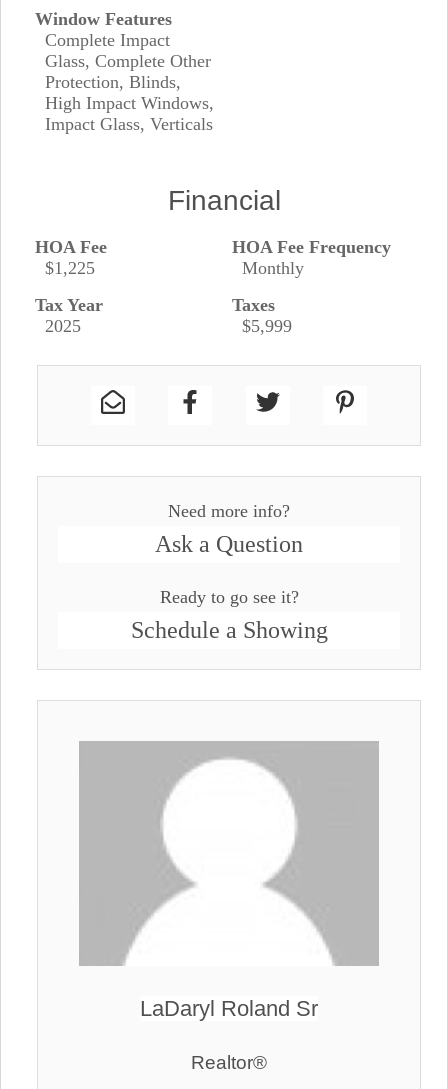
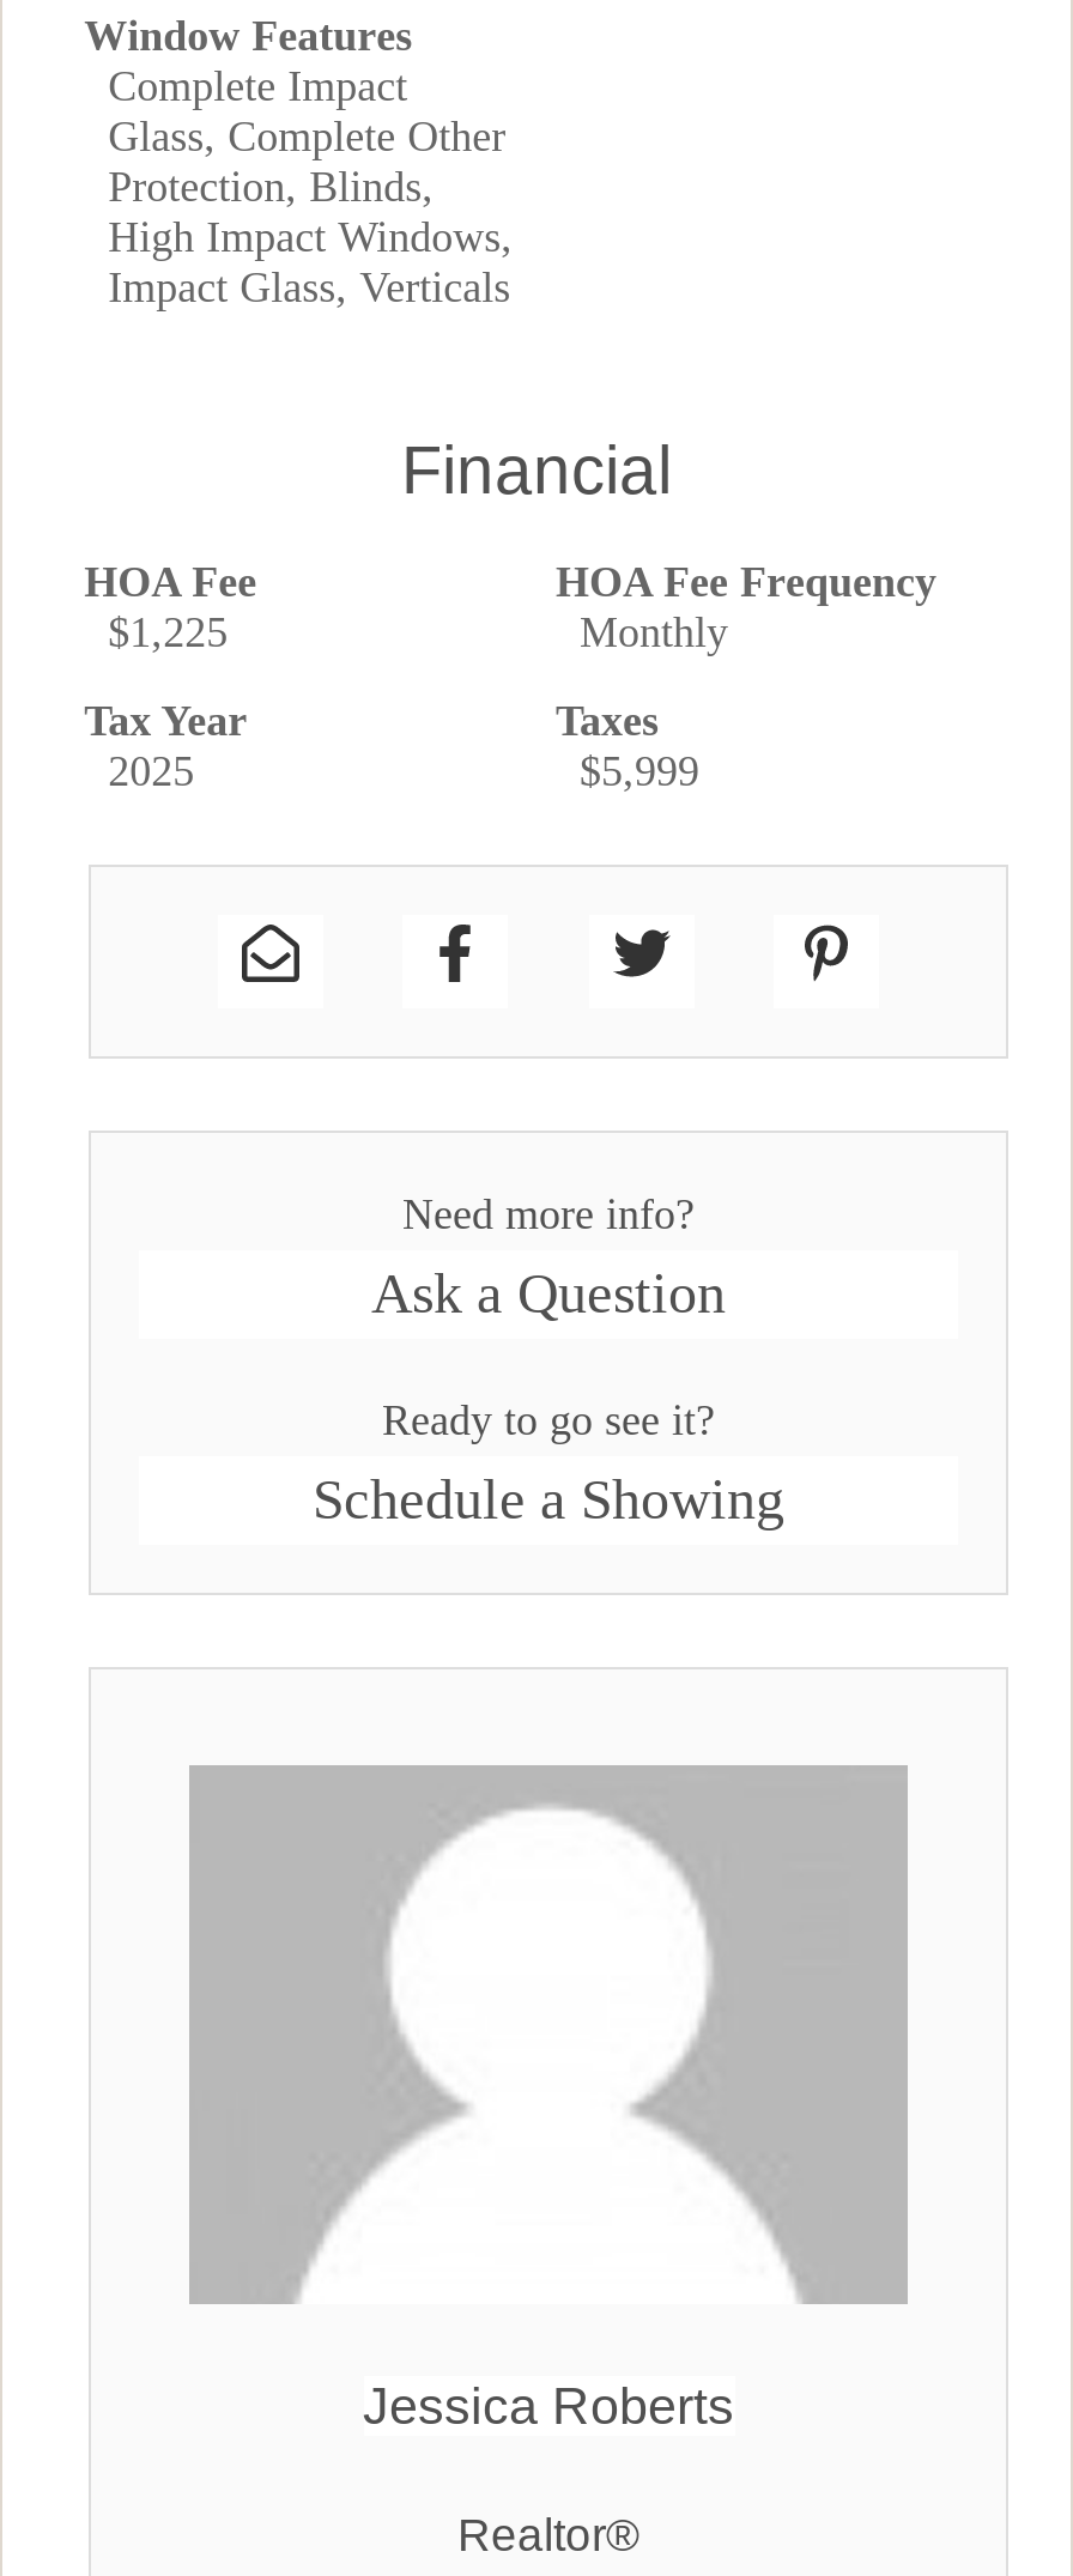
[140,996,318,1021] LaDaryl Roland Sr -> [363,2375,734,2435] Jessica Roberts

